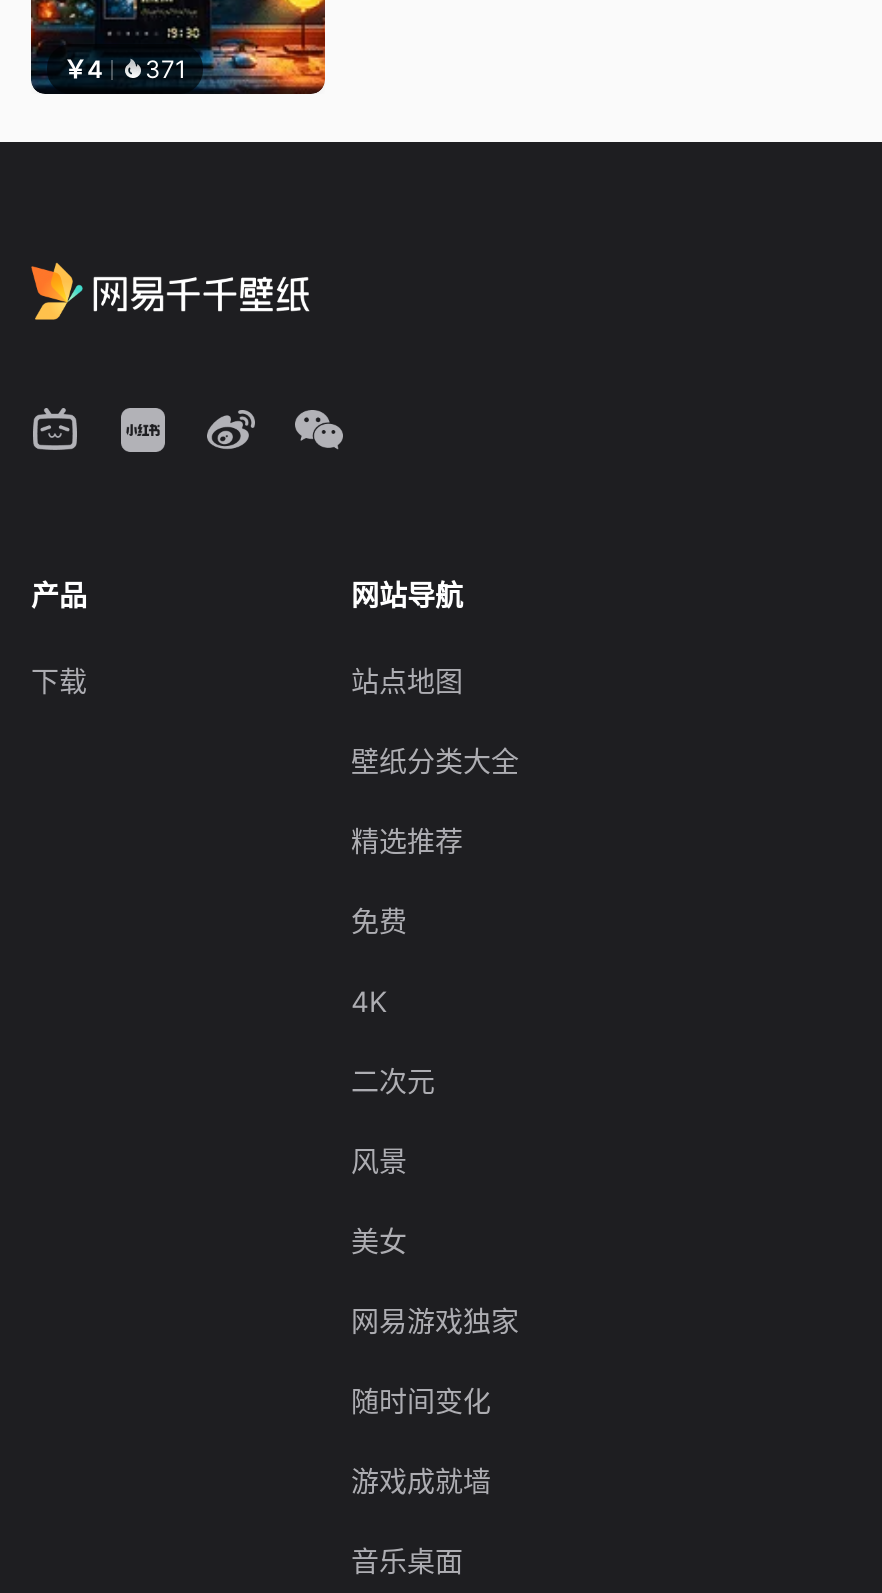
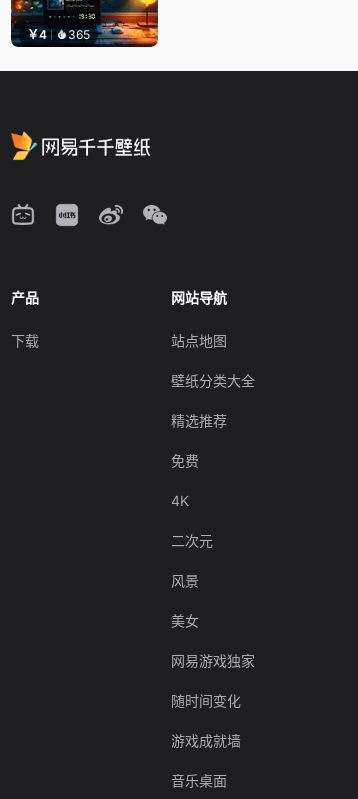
[63,54,187,84] ￥4 371 -> [27,27,90,42] ￥4 365

